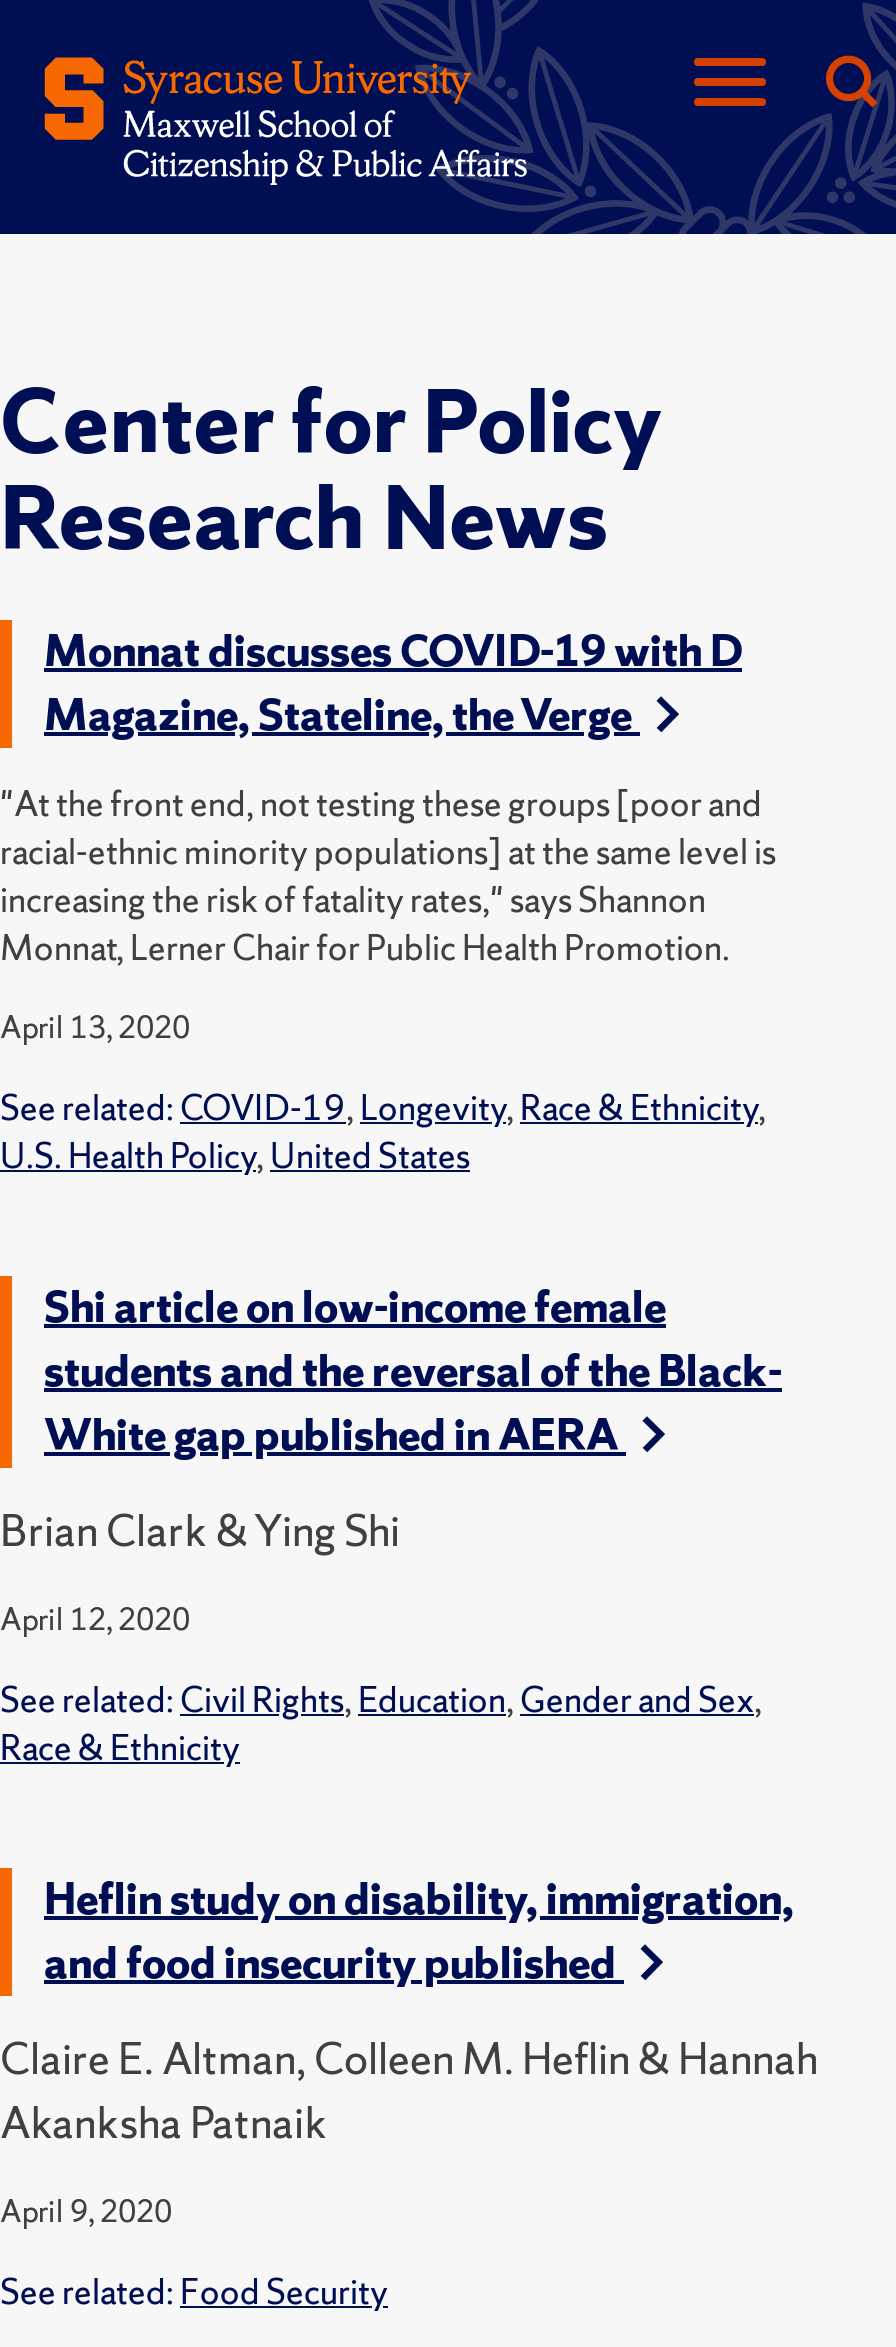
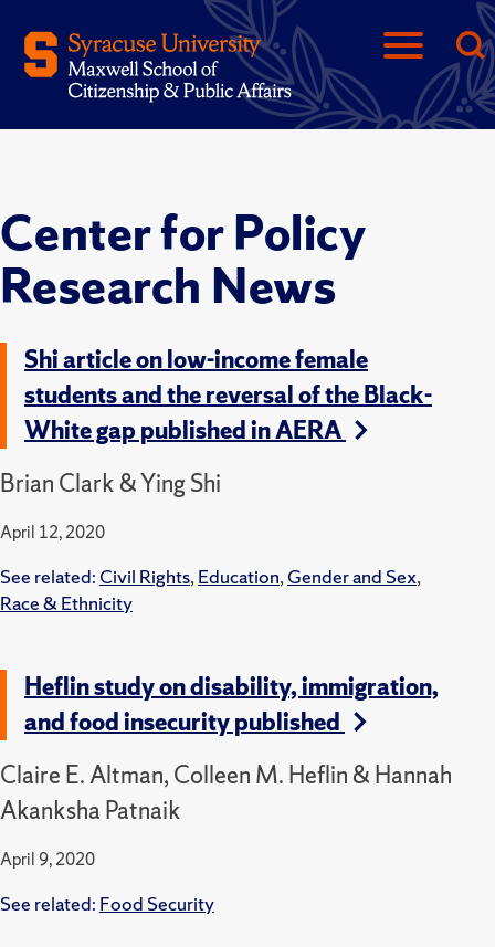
[0,621,776,1177] Monnat discusses COVID-19 with D | Magazine, Stateline, the Verge | "At the front end, not testing these groups [poor and | racial-ethnic minority populations] at the same level is | increasing the risk of fatality rates," says Shannon | Monnat, Lerner Chair for Public Health Promotion. | April 13, 2020 | See related: COVID-19, Longevity, Race & Ethnicity, | U.S. Health Policy, United States -> none

